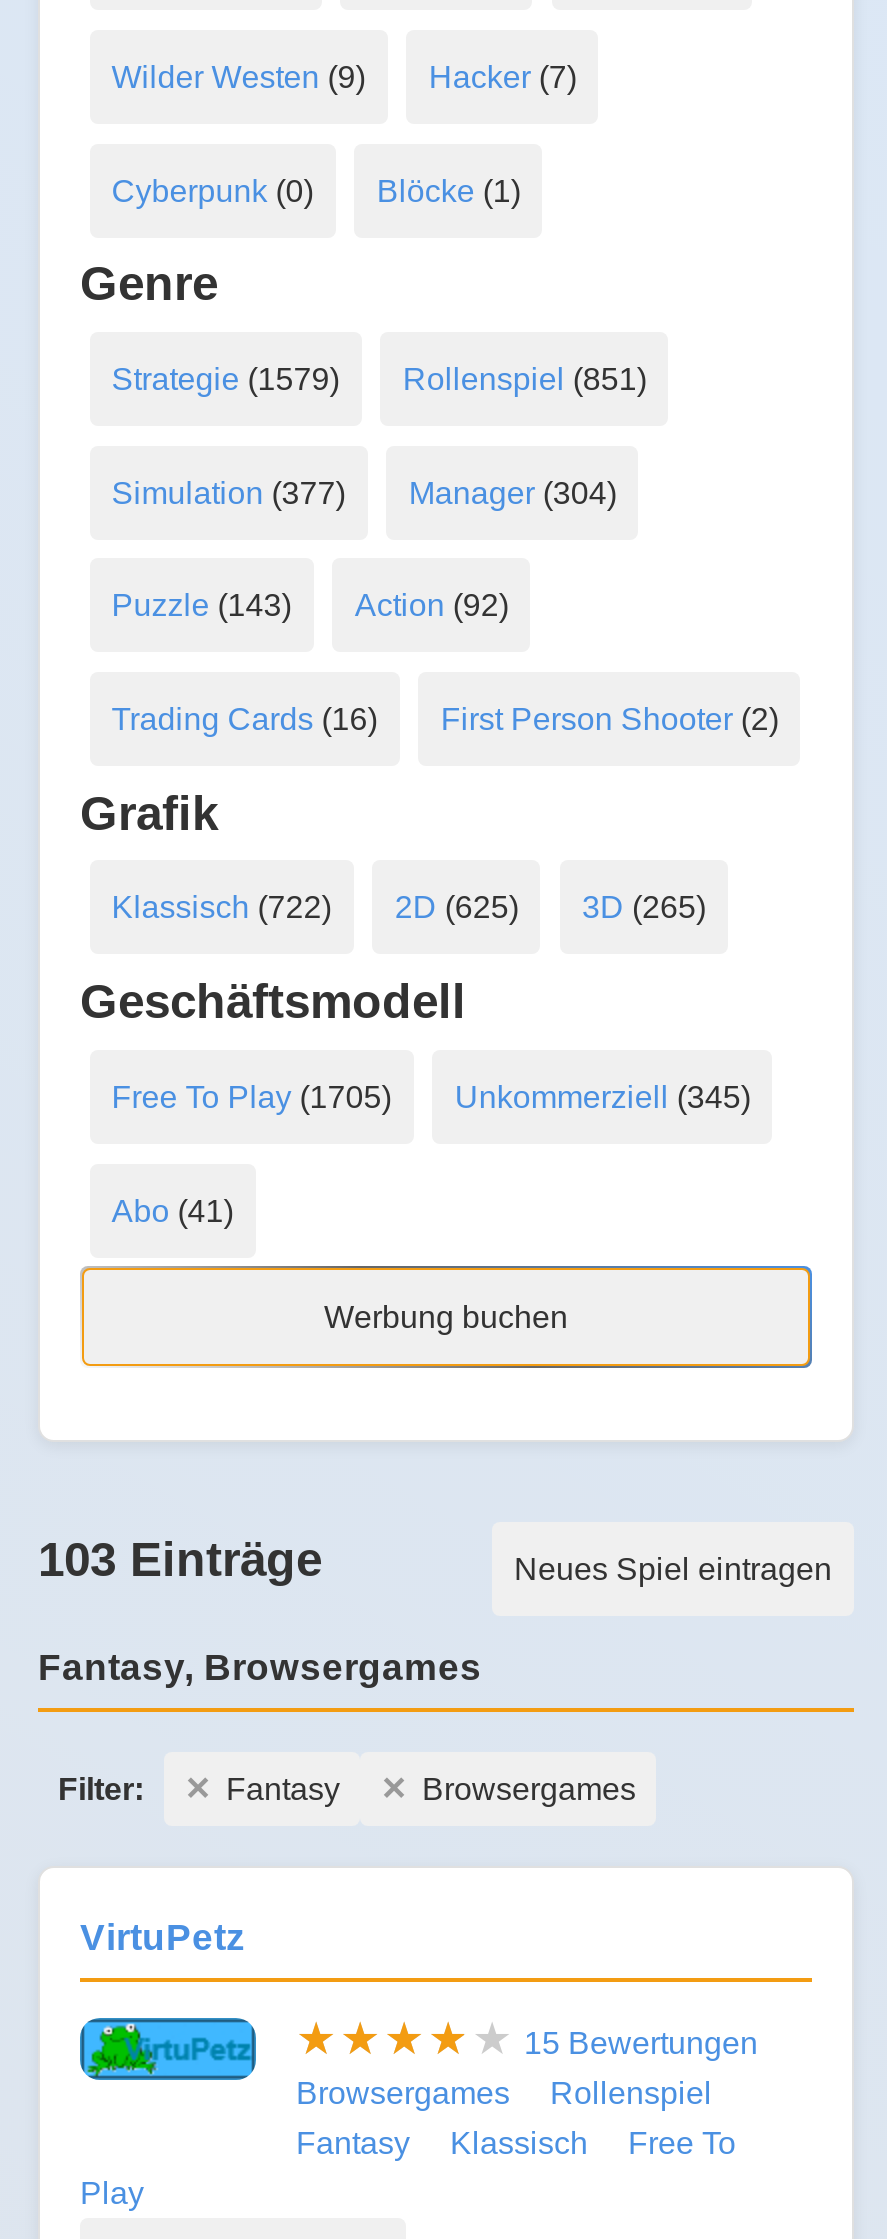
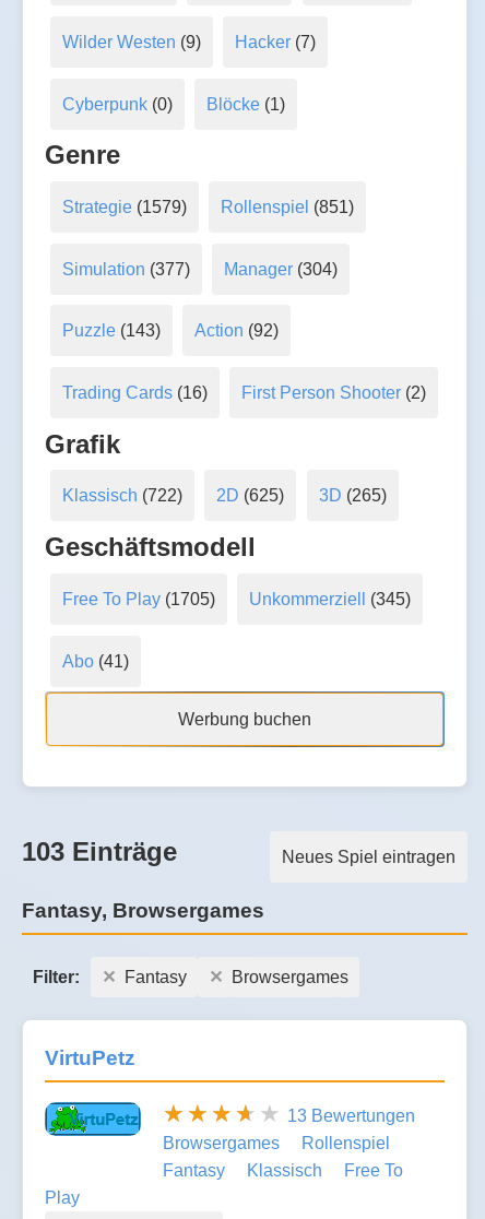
[524,2027,758,2061] 15 Bewertungen -> [287,1107,415,1125] 13 Bewertungen

